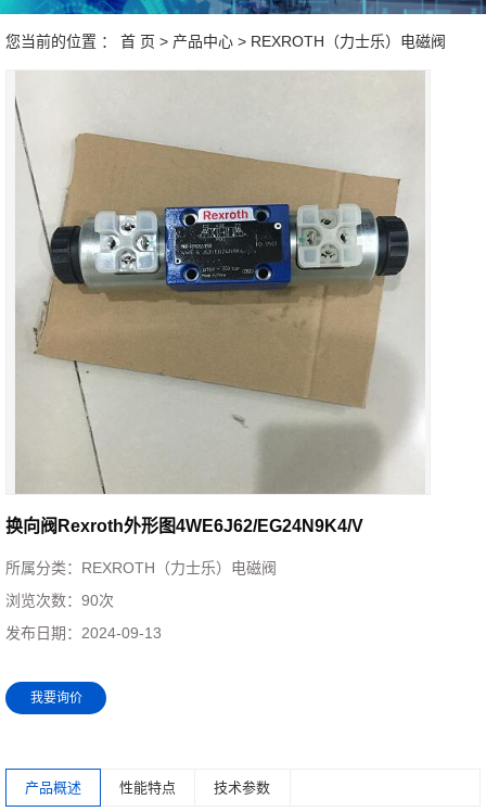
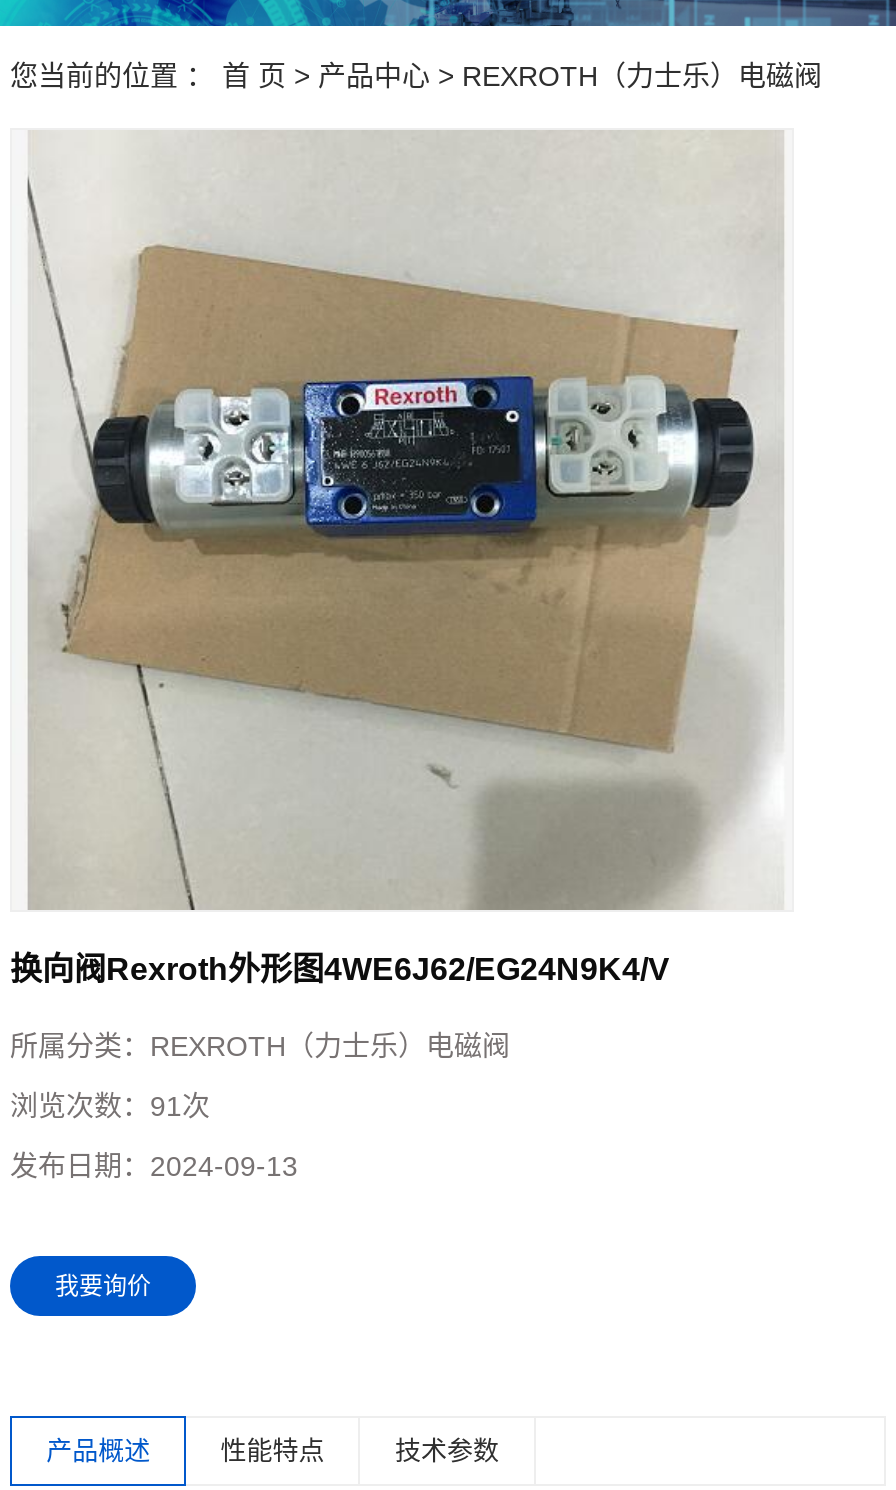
[5,591,114,609] 浏览次数：90次 -> [10,1089,210,1121] 浏览次数：91次

